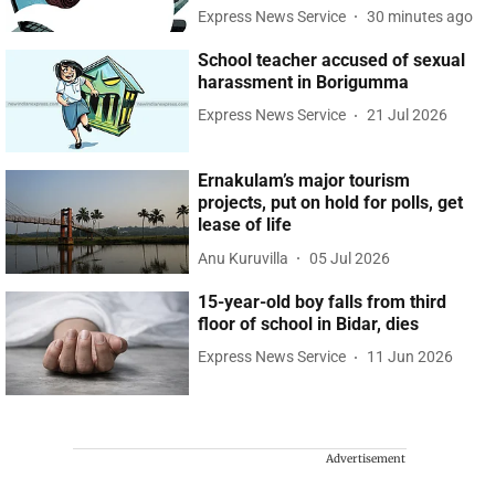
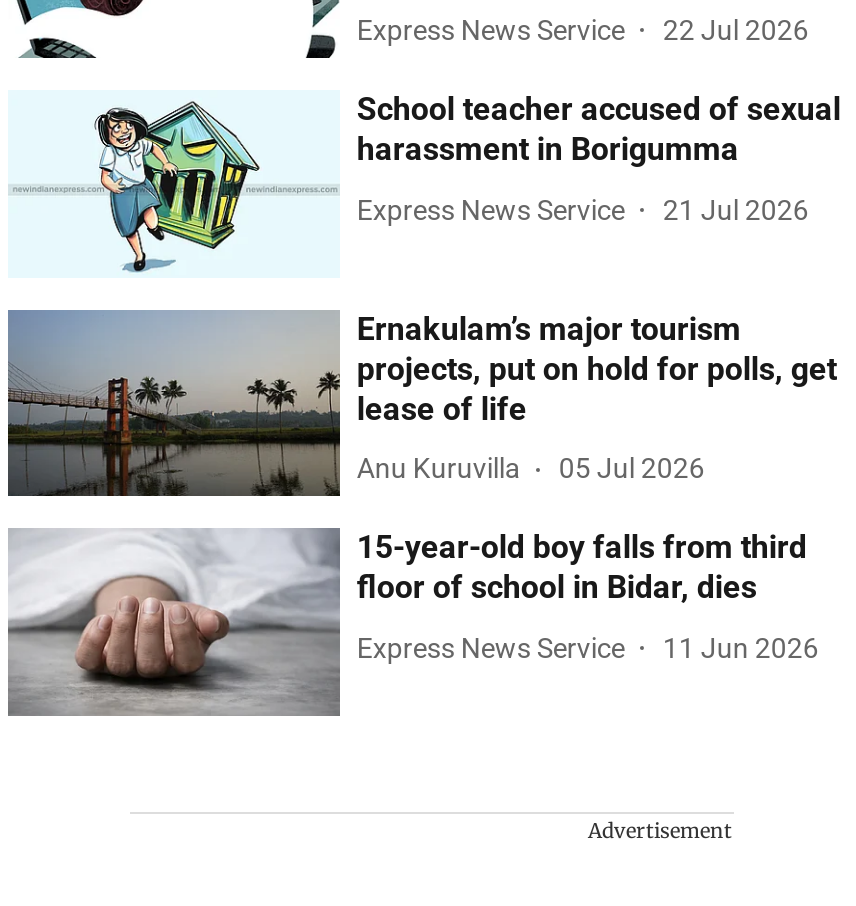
[198,7,473,25] Express News Service 30 minutes ago -> [357,13,809,45] Express News Service 22 Jul 2026

